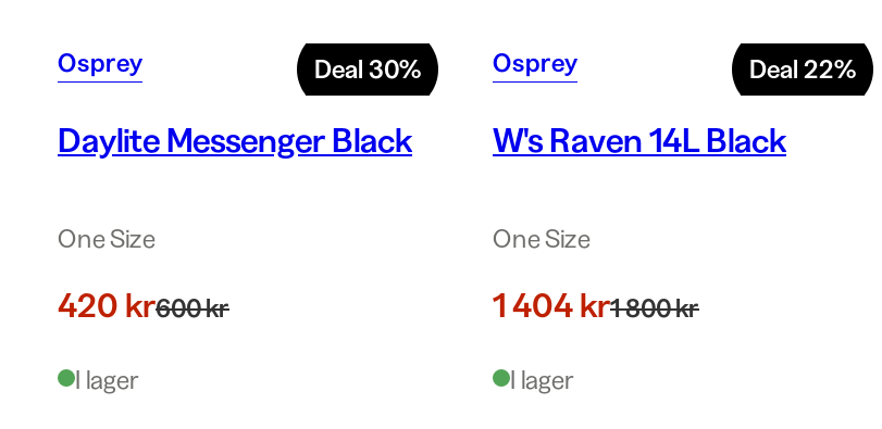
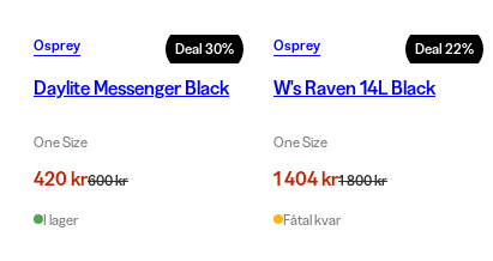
[510,362,573,394] I lager -> [283,210,341,228] Fåtal kvar

